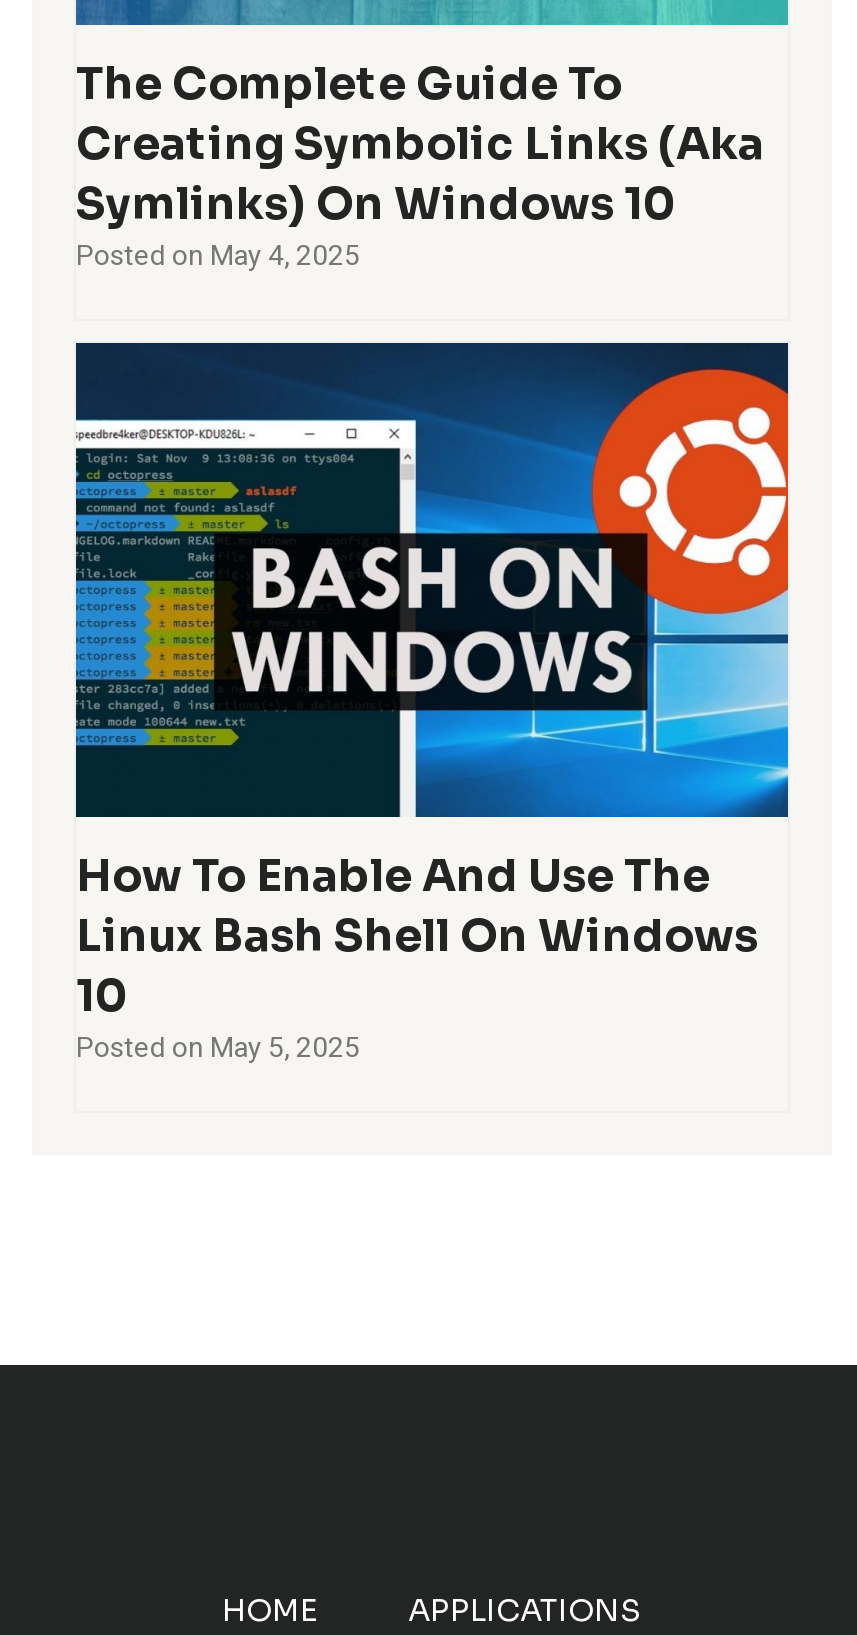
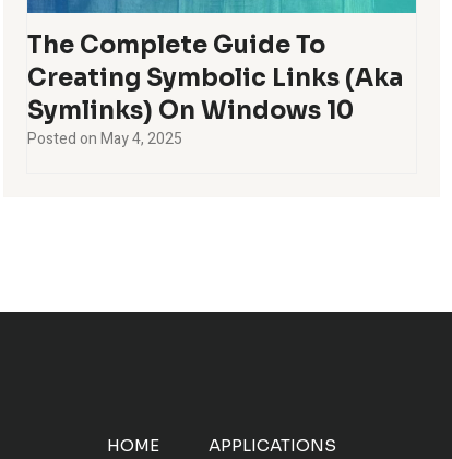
[74,340,790,1070] [image] | How To Enable And Use The | Linux Bash Shell On Windows | 10 | Posted on May 5, 2025 -> none

